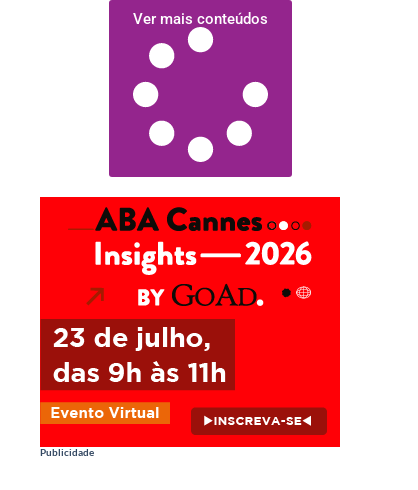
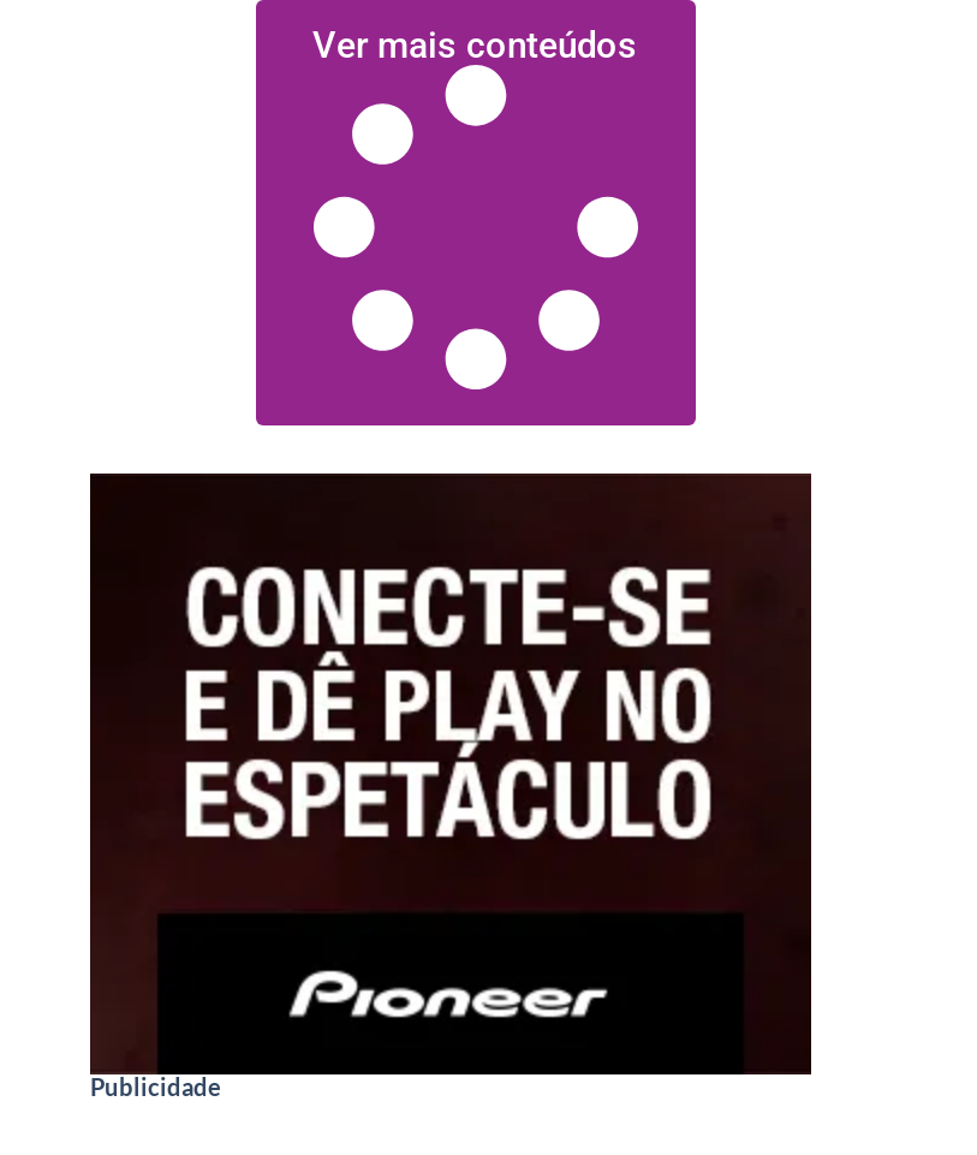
[39,196,341,448] [image] -> [88,471,814,1077] [image]

